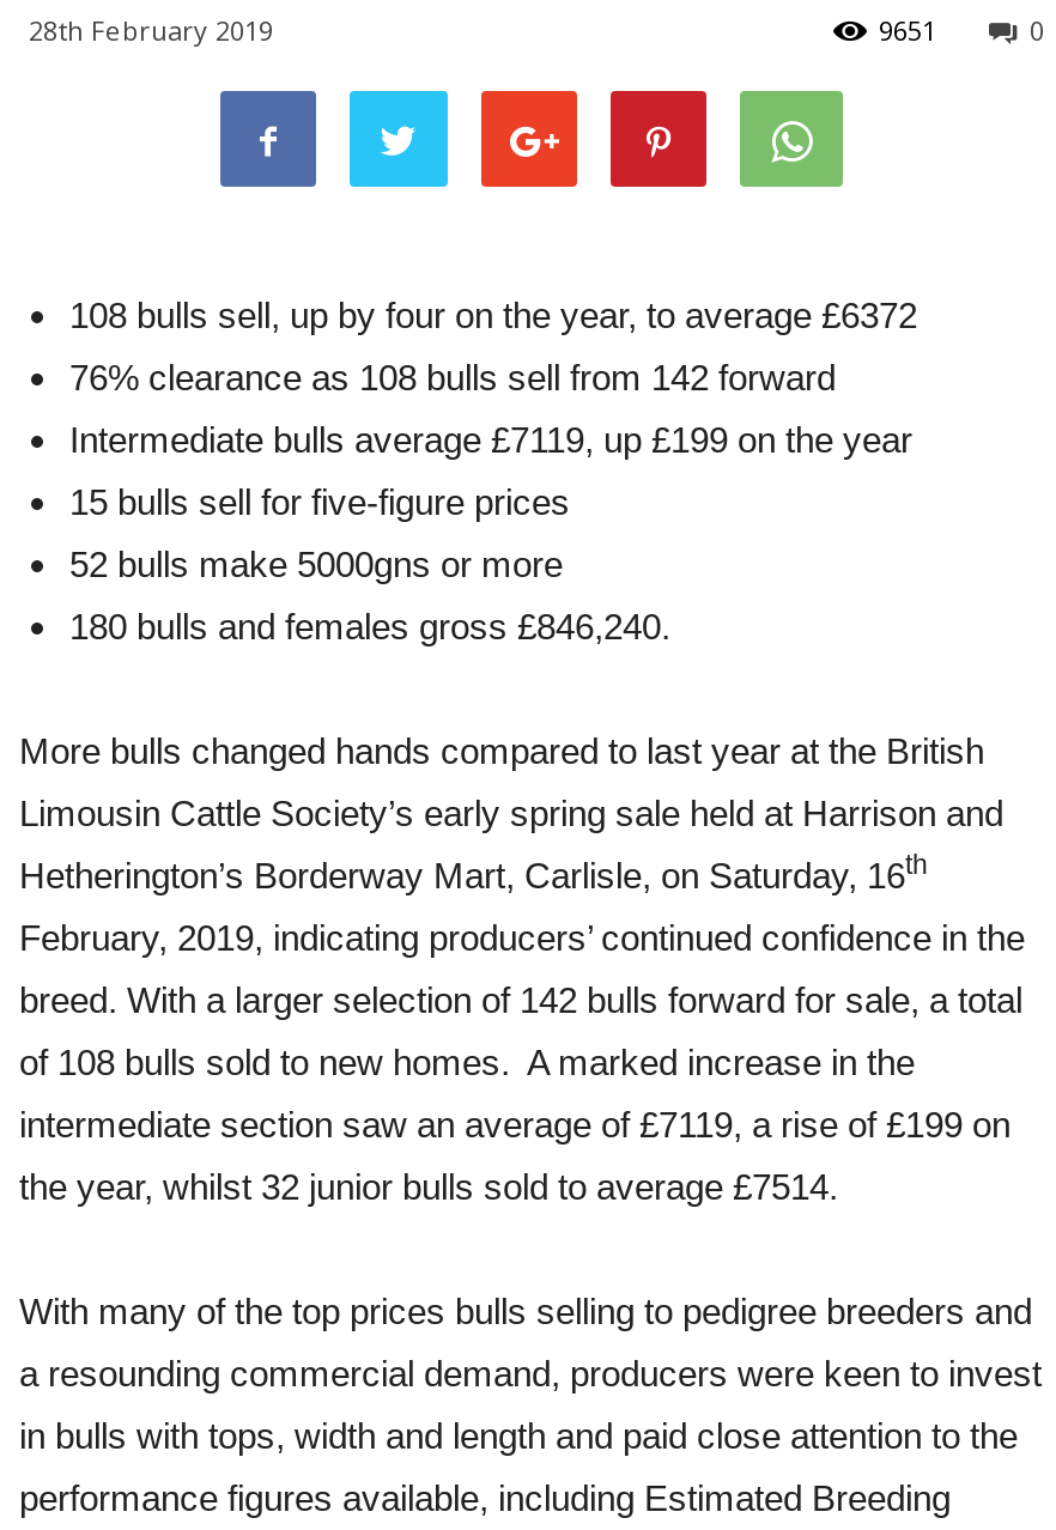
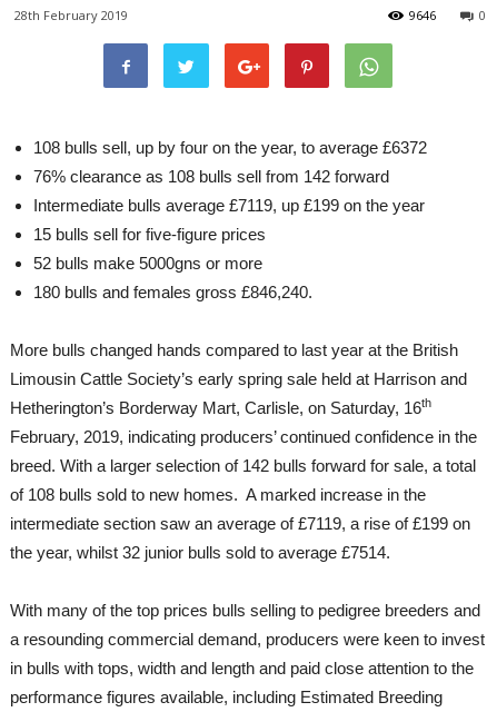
[879,12,936,48] 9651 -> [409,7,436,23] 9646

